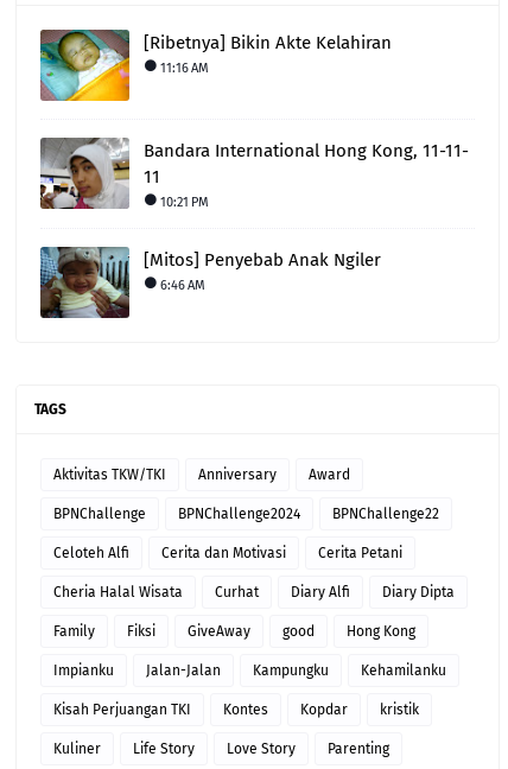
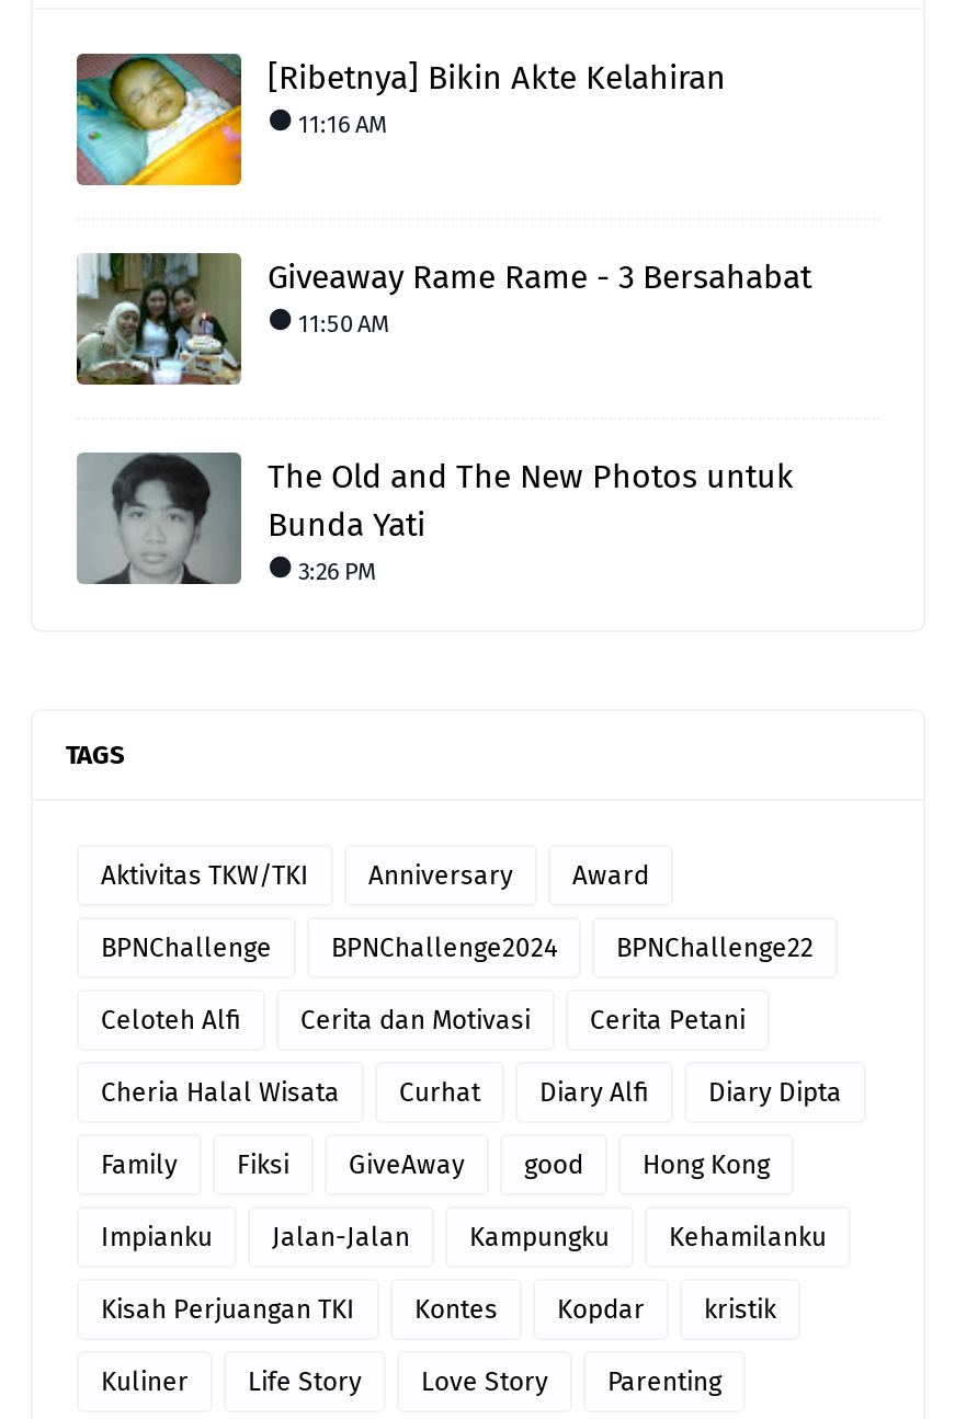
[39,136,469,210] [image] | Bandara International Hong Kong, 11-11- | 11 | 10:21 PM -> [75,251,811,387] [image] | Giveaway Rame Rame - 3 Bersahabat | 11:50 AM
[39,247,381,319] [image] | [Mitos] Penyebab Anak Ngiler | 6:46 AM -> [77,453,794,586] [image] | The Old and The New Photos untuk | Bunda Yati | 3:26 PM

